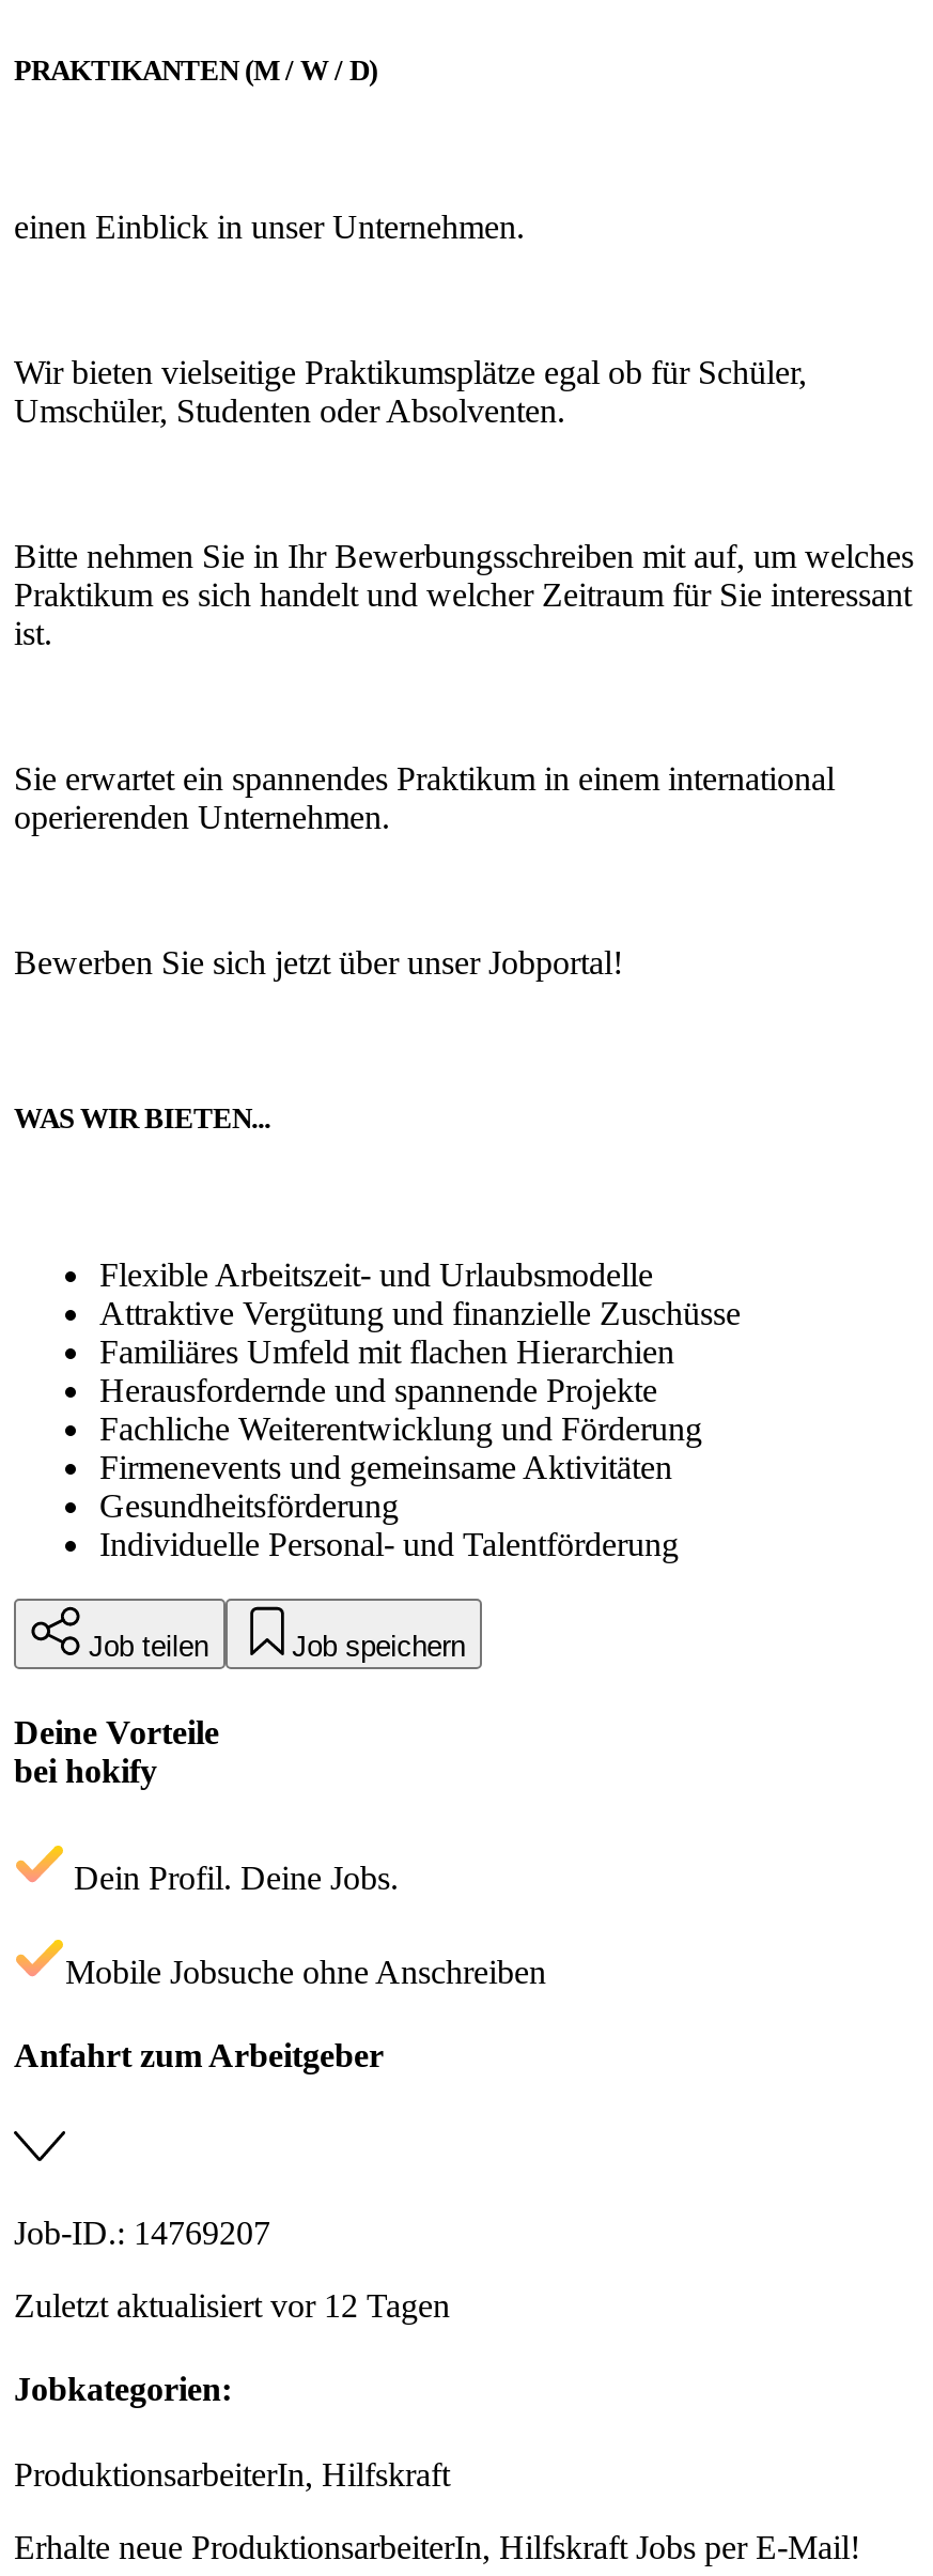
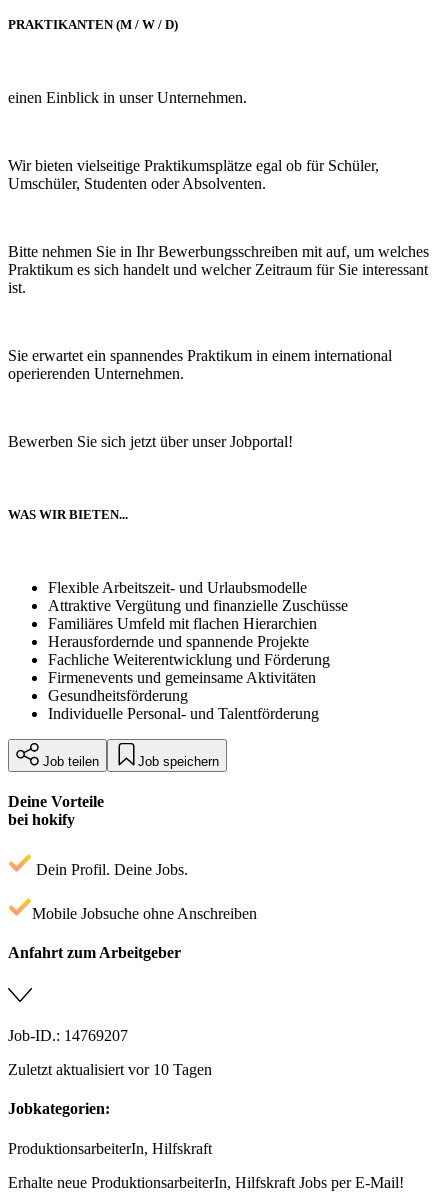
[14,2288,450,2324] Zuletzt aktualisiert vor 12 Tagen -> [8,1061,212,1078] Zuletzt aktualisiert vor 10 Tagen

